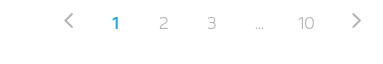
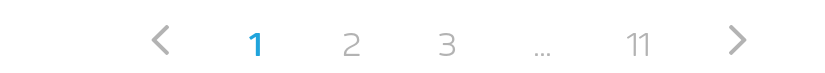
[298,14,315,33] 10 -> [626,26,650,64] 11

